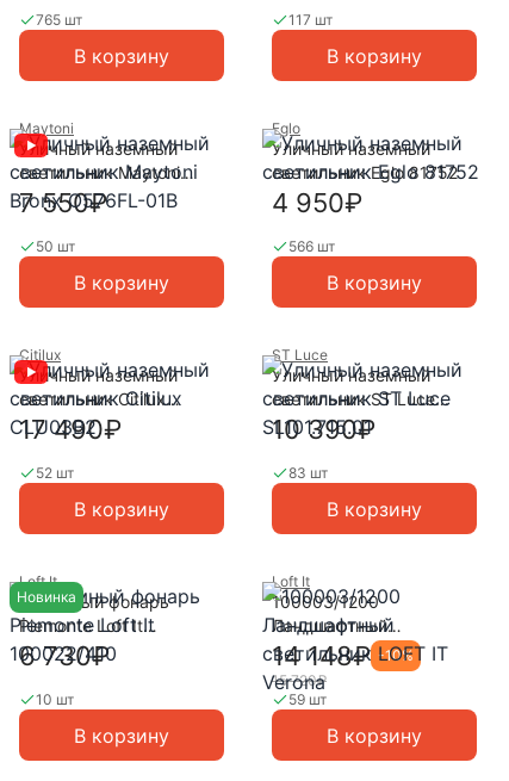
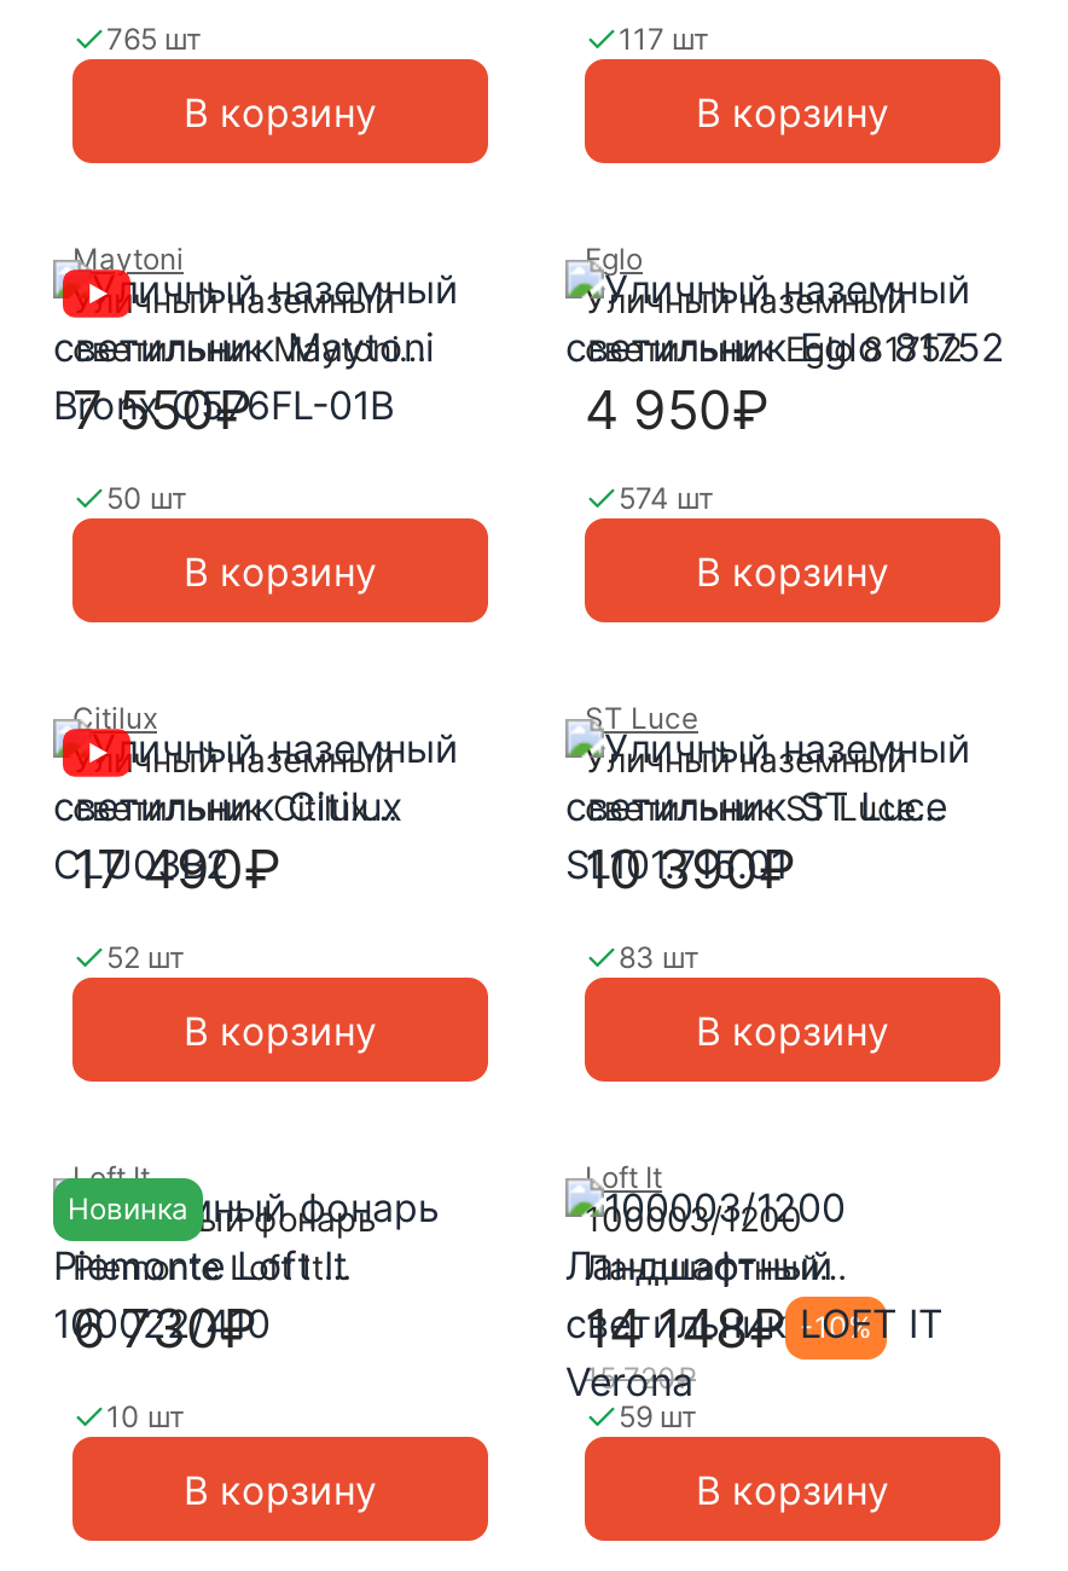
[288,237,335,255] 566 шт -> [619,480,713,516] 574 шт

